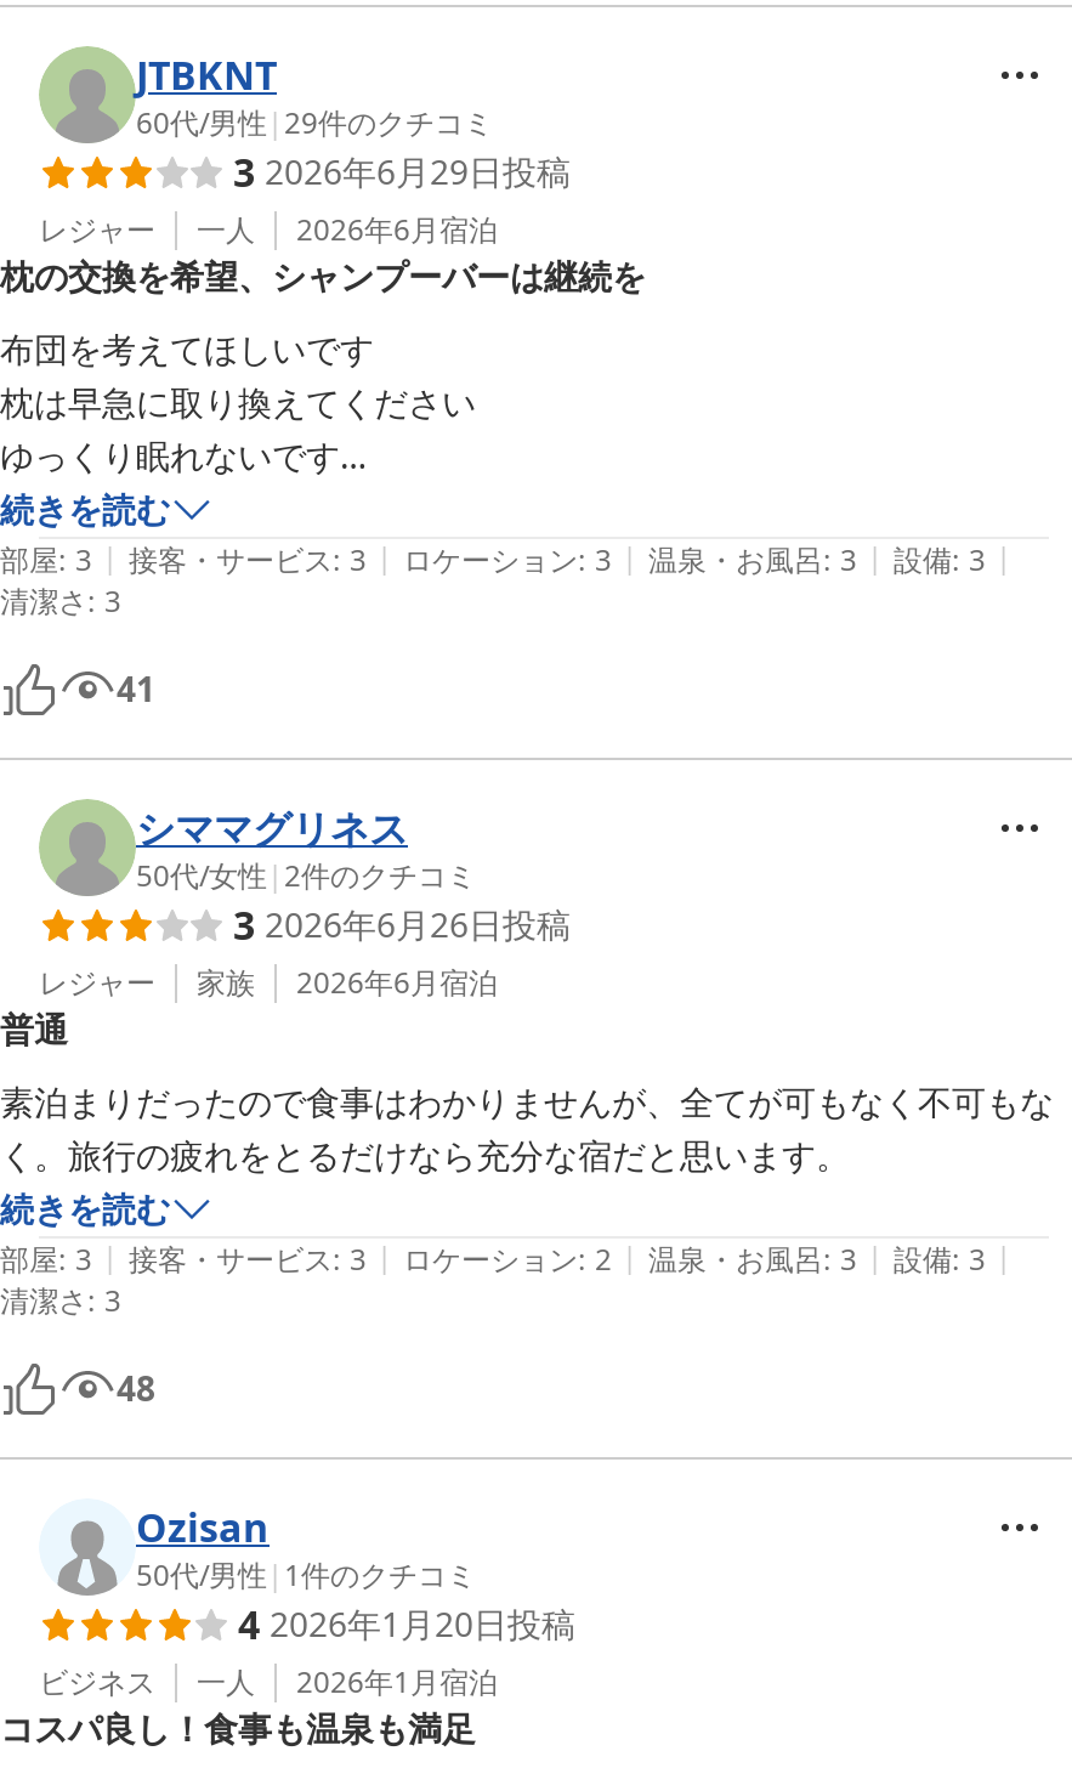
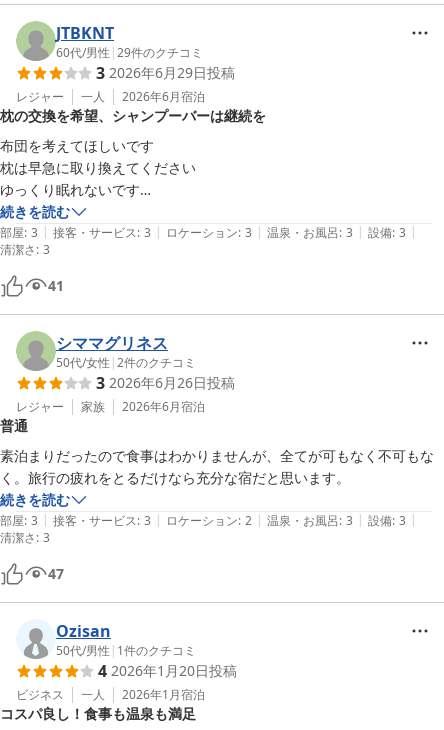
[117,1365,155,1411] 48 -> [48,564,64,583] 47

